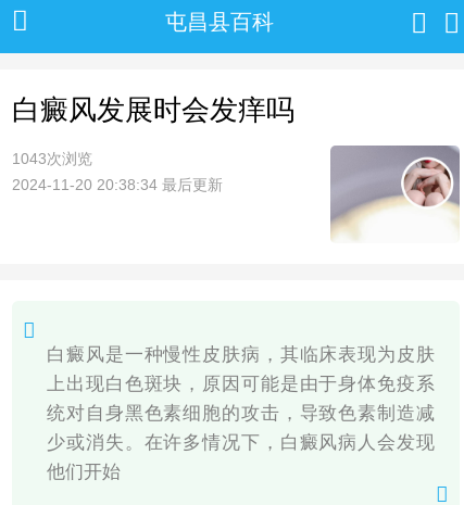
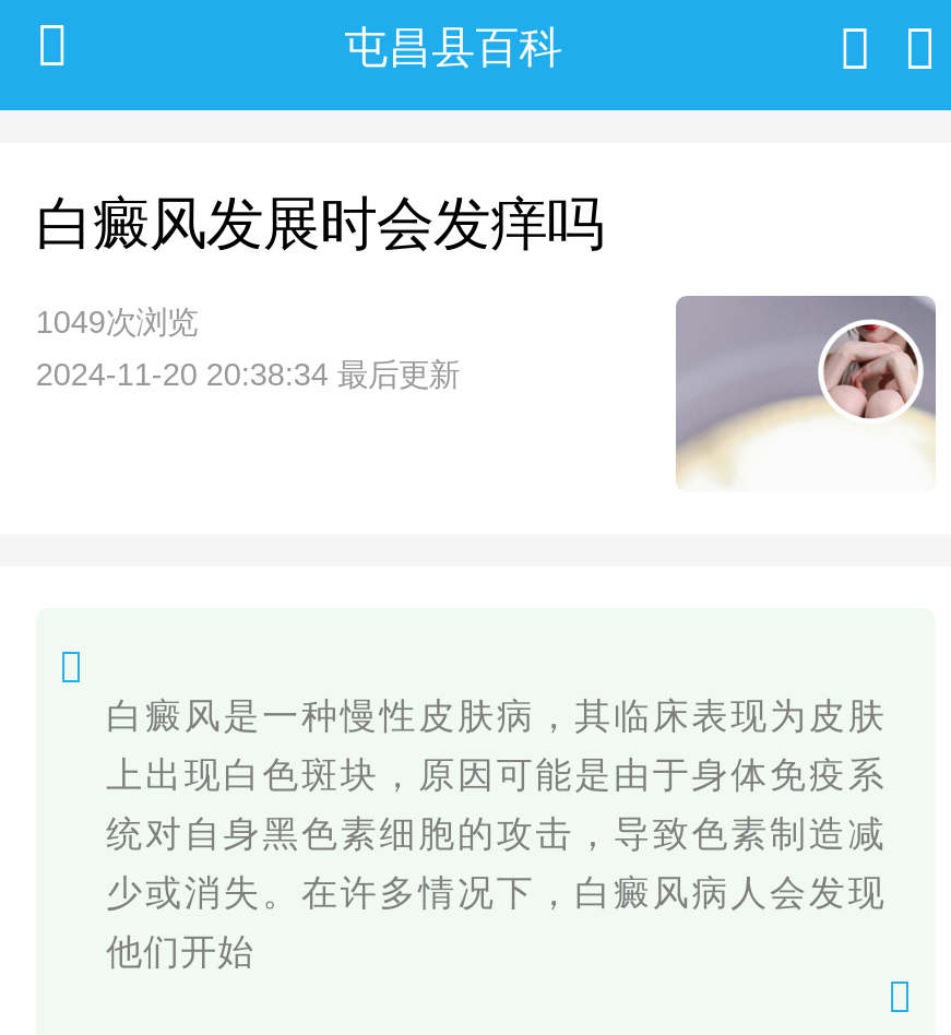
[12,150,92,167] 1043次浏览 -> [36,304,197,339] 1049次浏览

